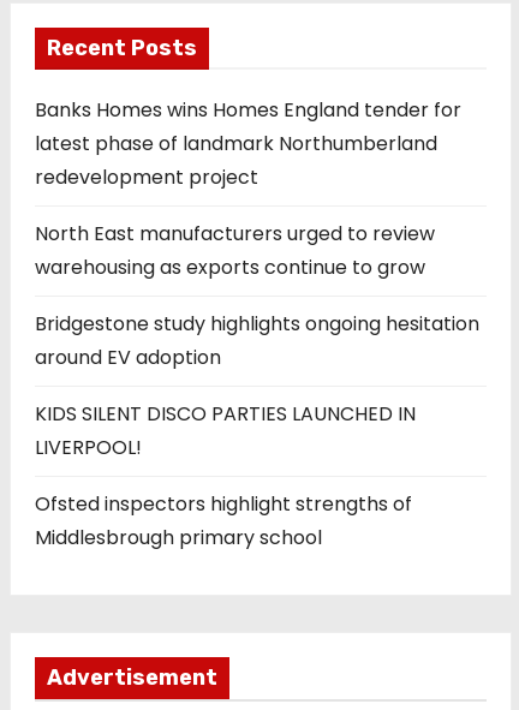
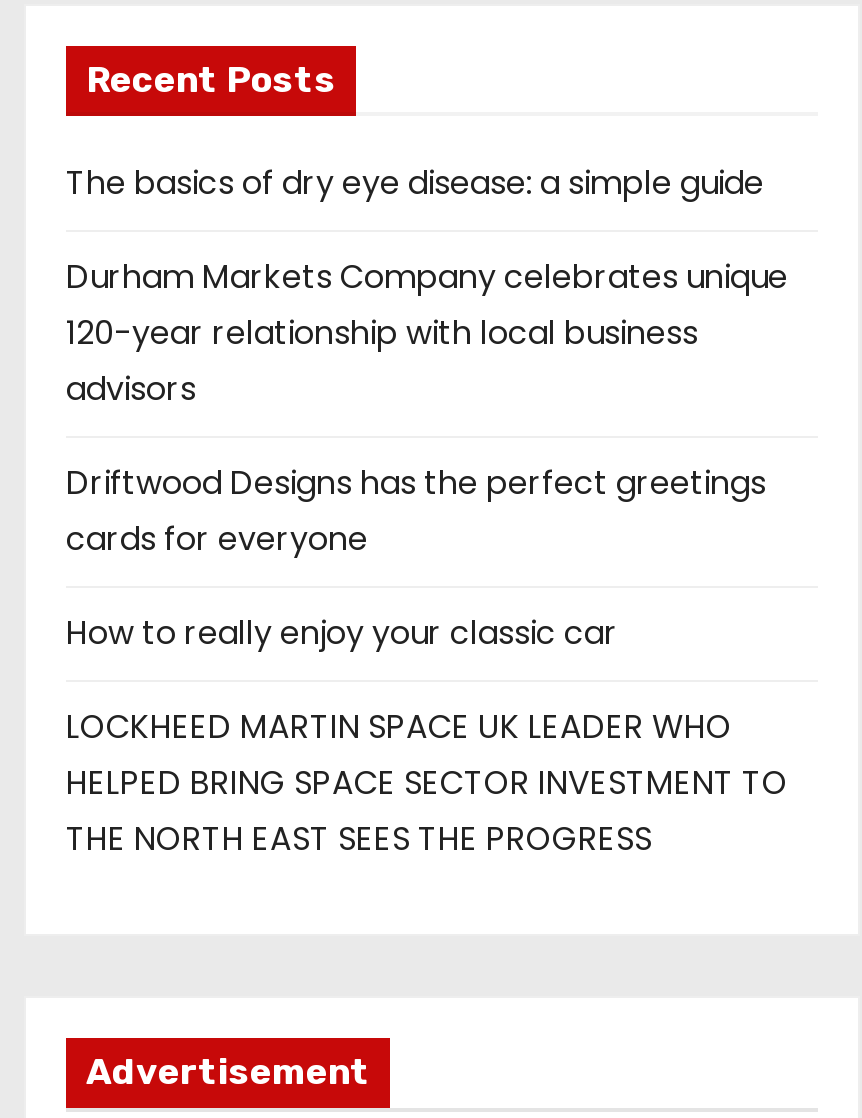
[35,97,461,191] Banks Homes wins Homes England tender for | latest phase of landmark Northumberland | redevelopment project -> [66,161,764,207] The basics of dry eye disease: a simple guide
[35,220,435,282] North East manufacturers urged to review | warehousing as exports continue to grow -> [66,255,788,413] Durham Markets Company celebrates unique | 120-year relationship with local business | advisors
[35,310,479,372] Bridgestone study highlights ongoing hesitation | around EV adoption -> [66,461,766,563] Driftwood Designs has the perfect greetings | cards for everyone
[35,401,416,462] KIDS SILENT DISCO PARTIES LAUNCHED IN | LIVERPOOL! -> [66,611,618,657] How to really enjoy your classic car
[35,491,412,552] Ofsted inspectors highlight strengths of | Middlesbrough primary school -> [66,705,788,863] LOCKHEED MARTIN SPACE UK LEADER WHO | HELPED BRING SPACE SECTOR INVESTMENT TO | THE NORTH EAST SEES THE PROGRESS

